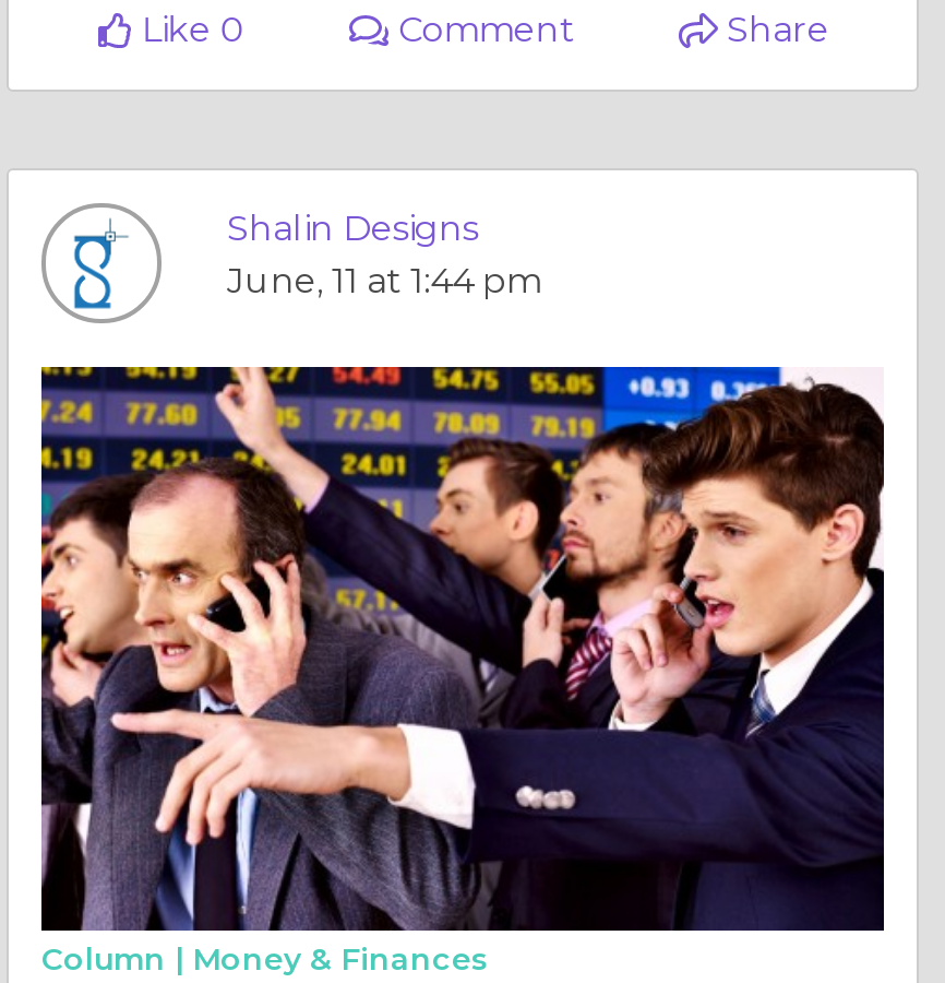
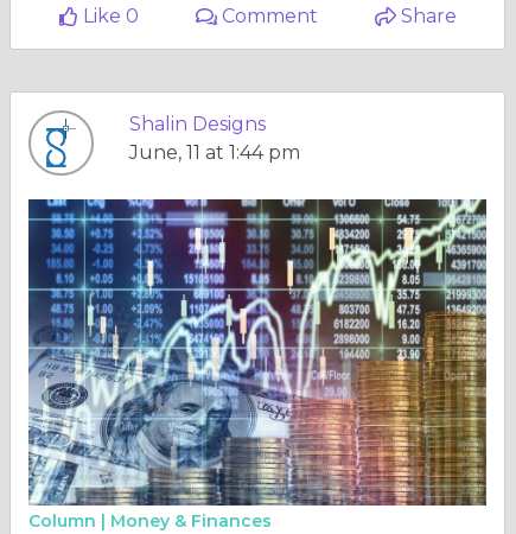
[39,365,886,933] [image] -> [27,198,488,507] [image]

